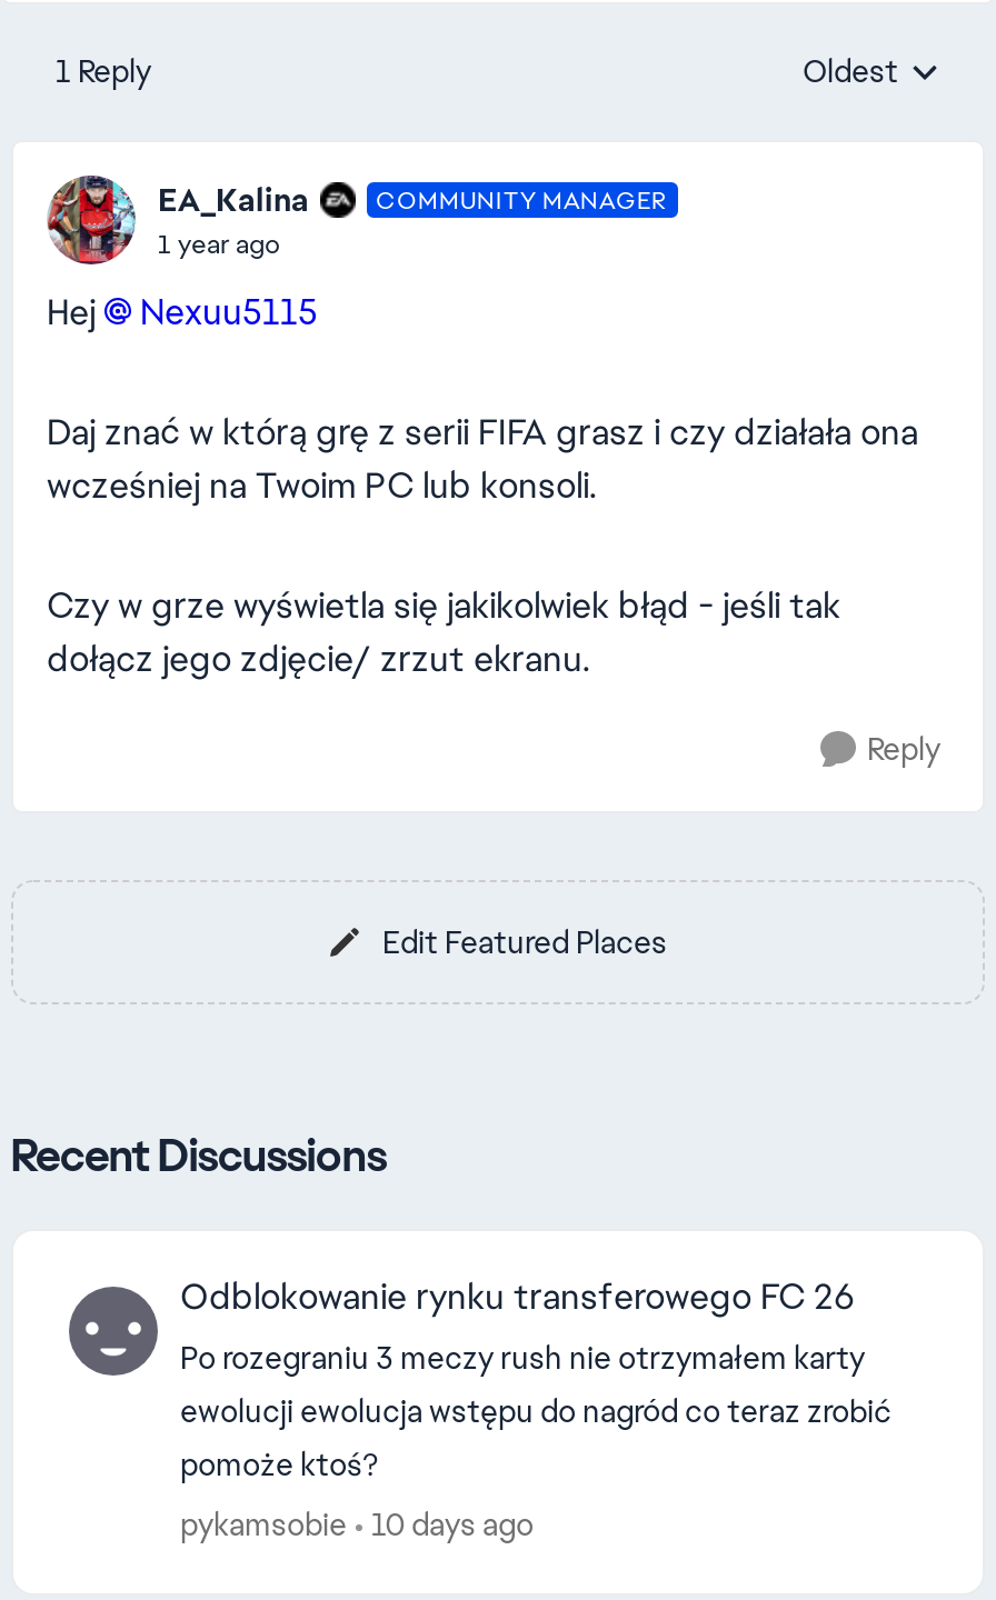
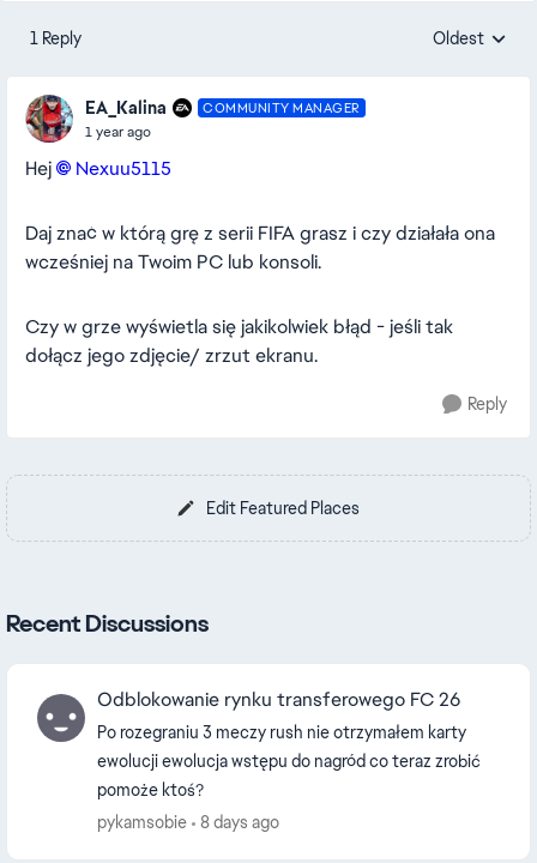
[180,1504,534,1544] pykamsobie 10 days ago -> [97,811,279,833] pykamsobie 8 days ago

